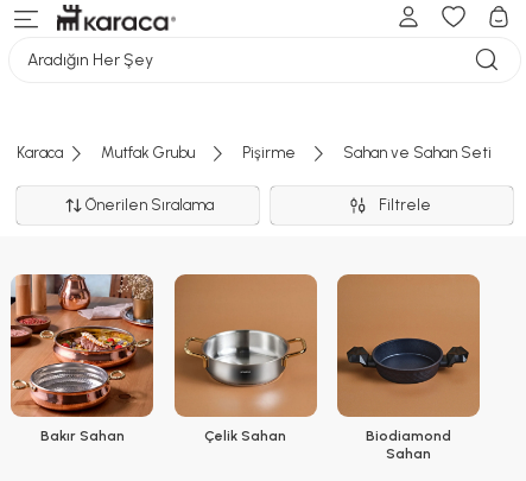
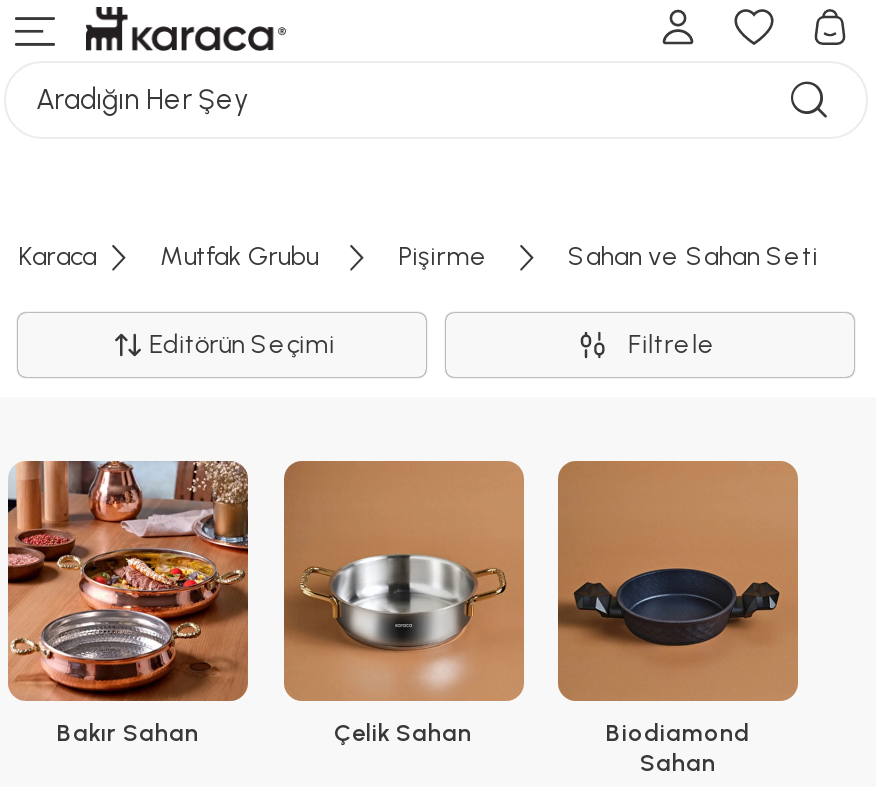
[85,196,213,214] Önerilen Sıralama -> [149,329,335,359] Editörün Seçimi

